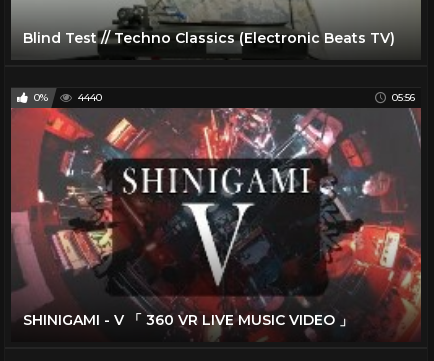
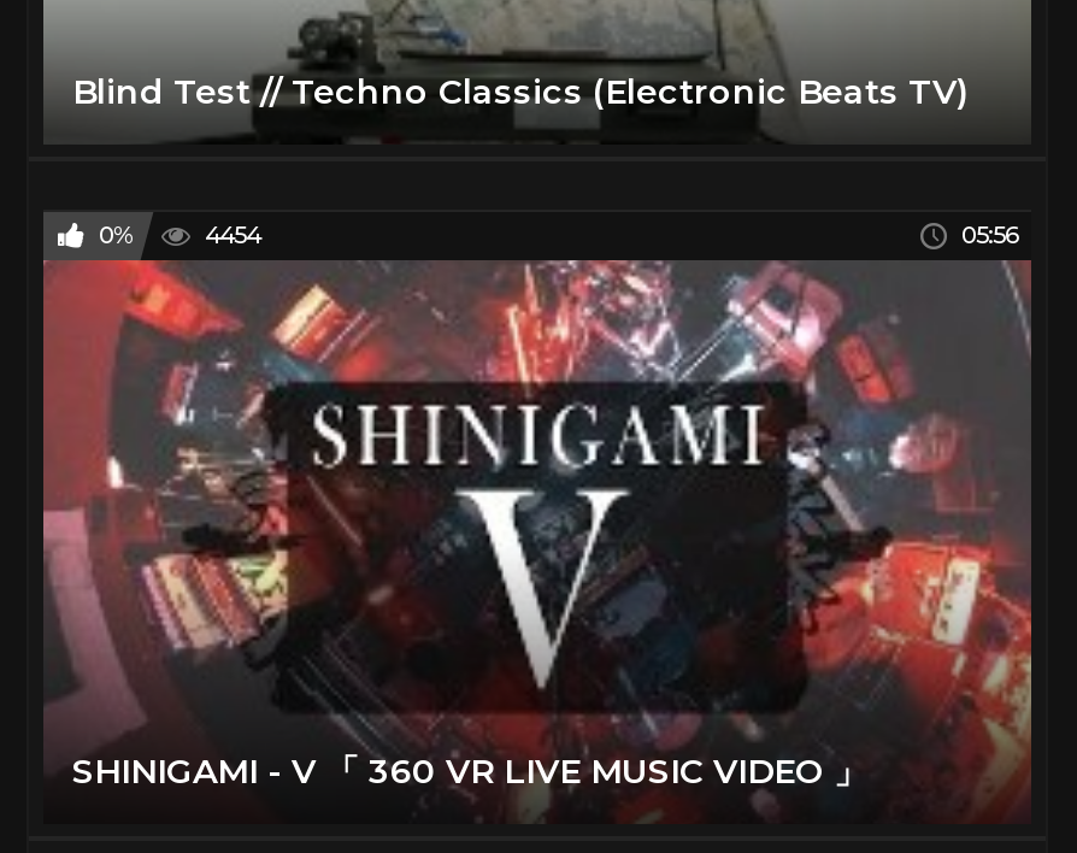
[78,91,102,104] 4440 -> [205,219,260,250] 4454

